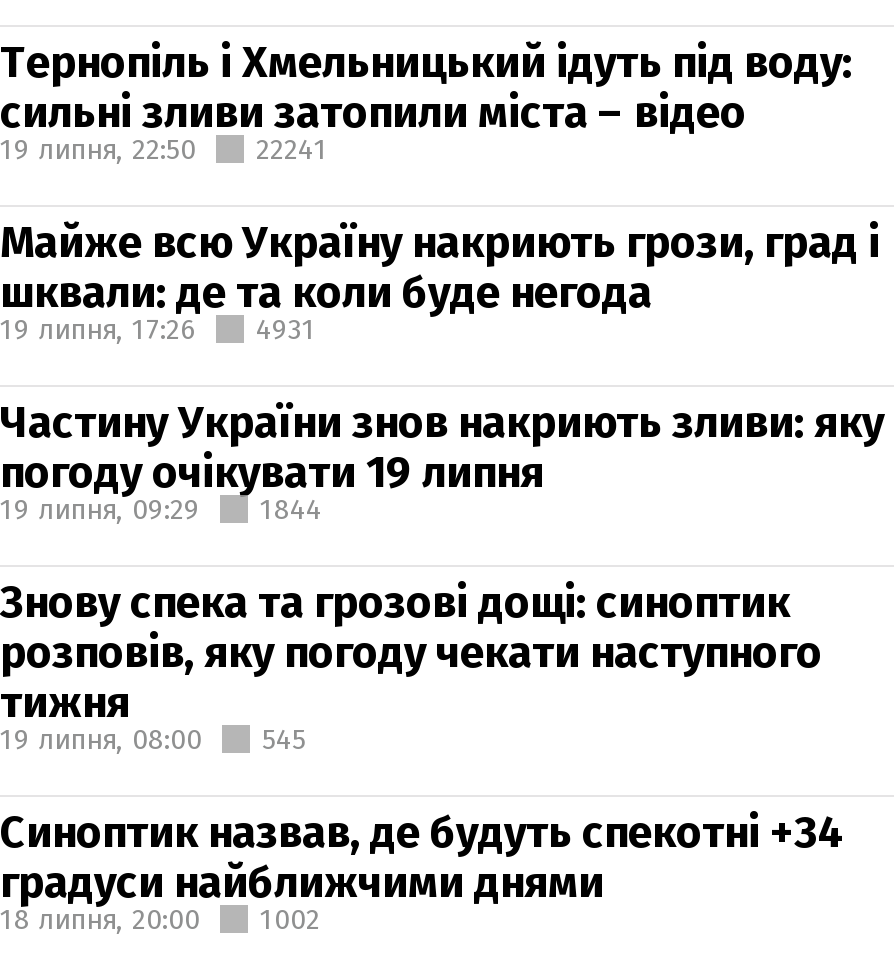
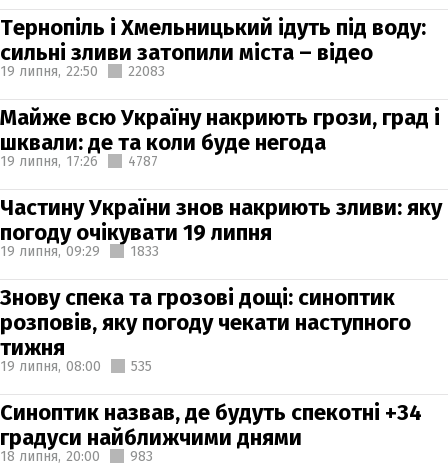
[0,132,328,166] 19 липня, 22:50 22241 -> [0,62,165,79] 19 липня, 22:50 22083
[0,312,316,346] 19 липня, 17:26 4931 -> [0,152,158,169] 19 липня, 17:26 4787
[0,492,322,526] 19 липня, 09:29 1844 -> [0,242,159,259] 19 липня, 09:29 1833
[0,722,306,756] 19 липня, 08:00 545 -> [0,357,152,374] 19 липня, 08:00 535
[0,902,320,936] 18 липня, 20:00 1002 -> [0,447,153,464] 18 липня, 20:00 983

